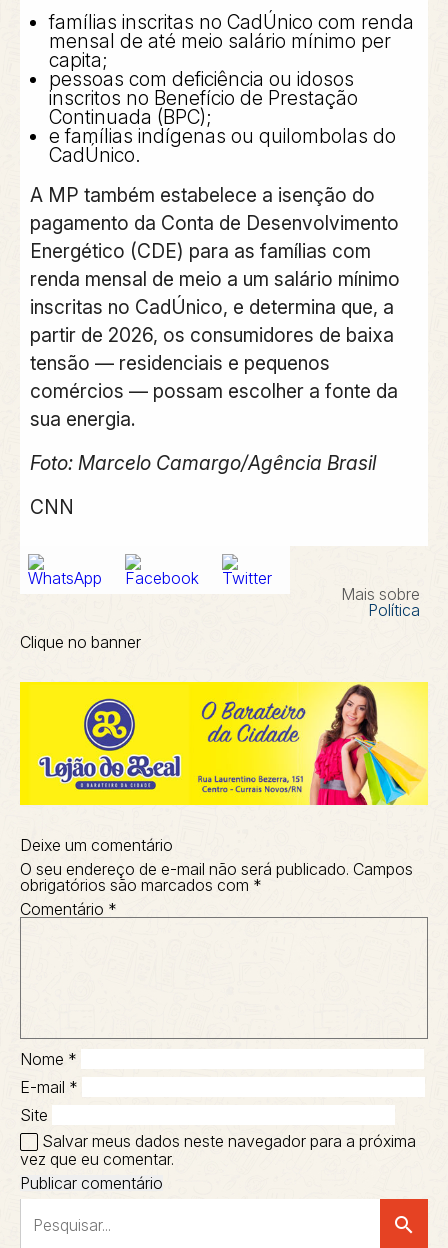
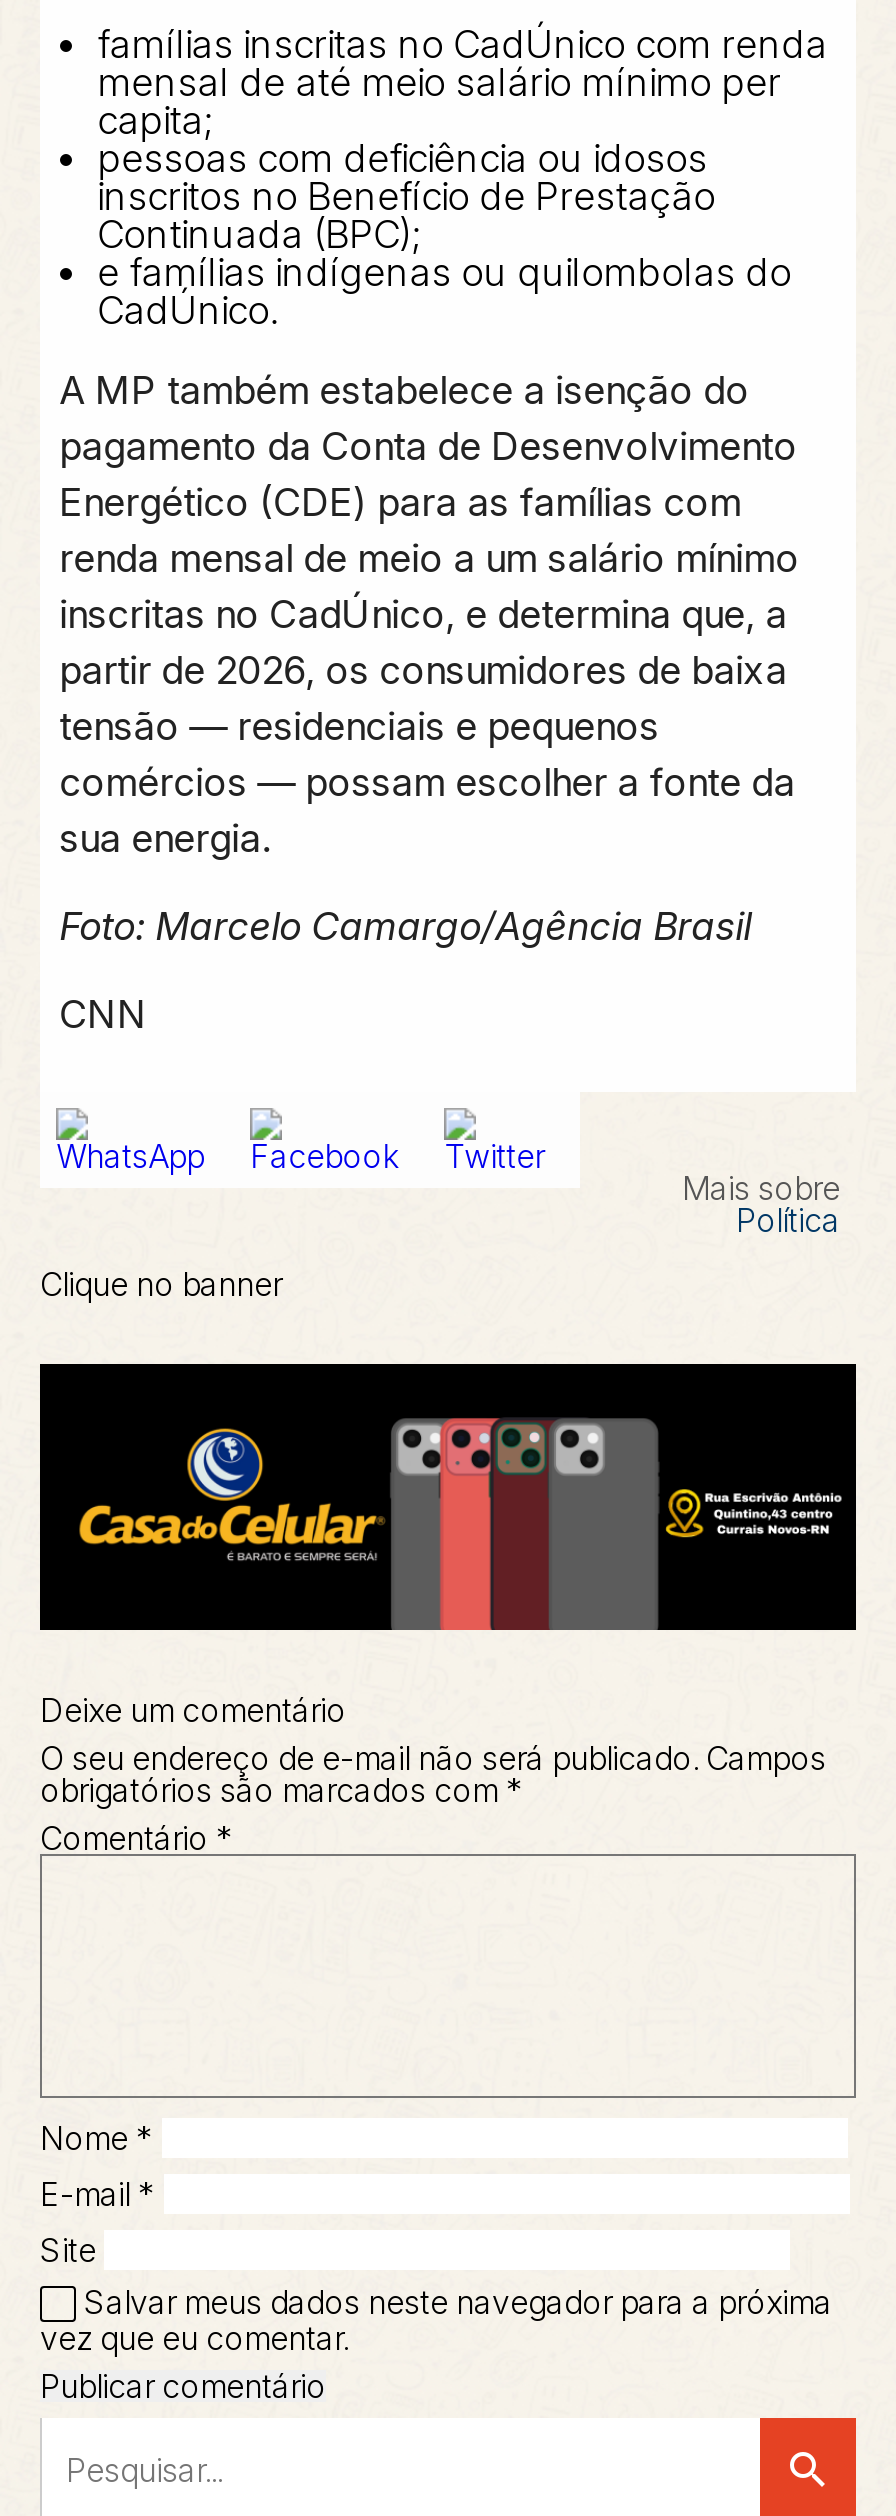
[19,681,429,806] [image] -> [38,1362,858,1632] [image]

